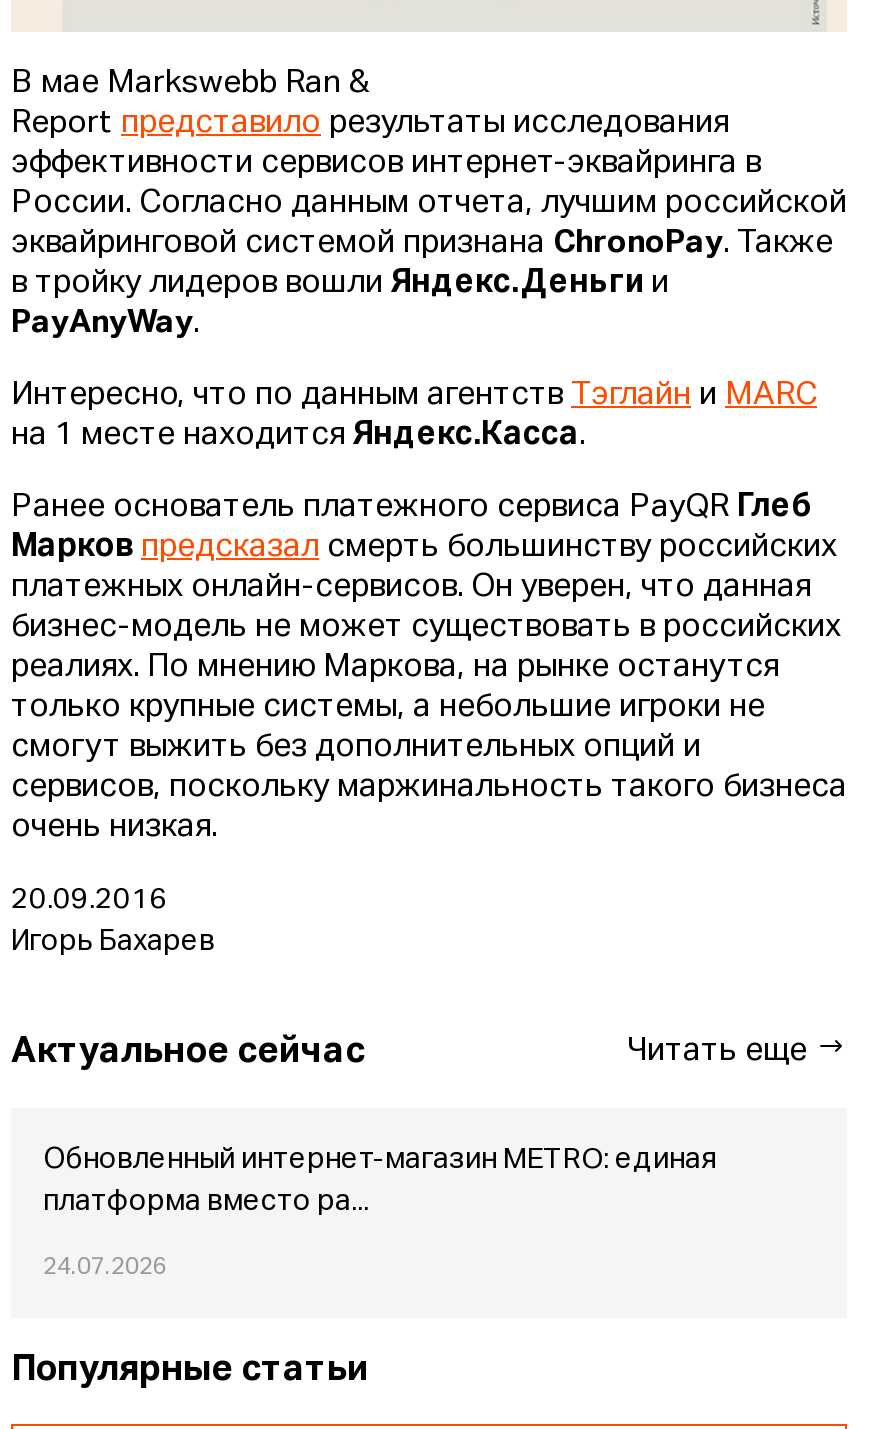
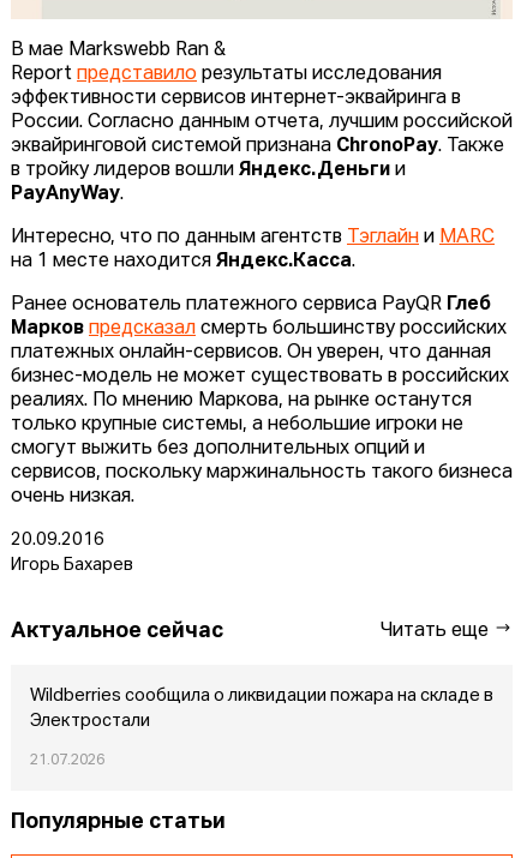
[43,1146,717,1174] Обновленный интернет-магазин METRO: единая -> [30,688,493,705] Wildberries сообщила о ликвидации пожара на складе в
[43,1188,369,1216] платформа вместо ра... -> [30,713,150,730] Электростали
[43,1256,167,1280] 24.07.2026 -> [30,754,104,768] 21.07.2026

